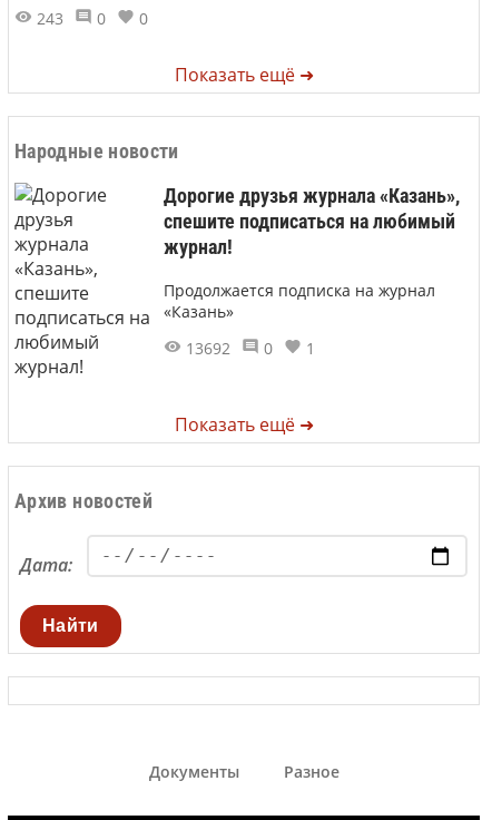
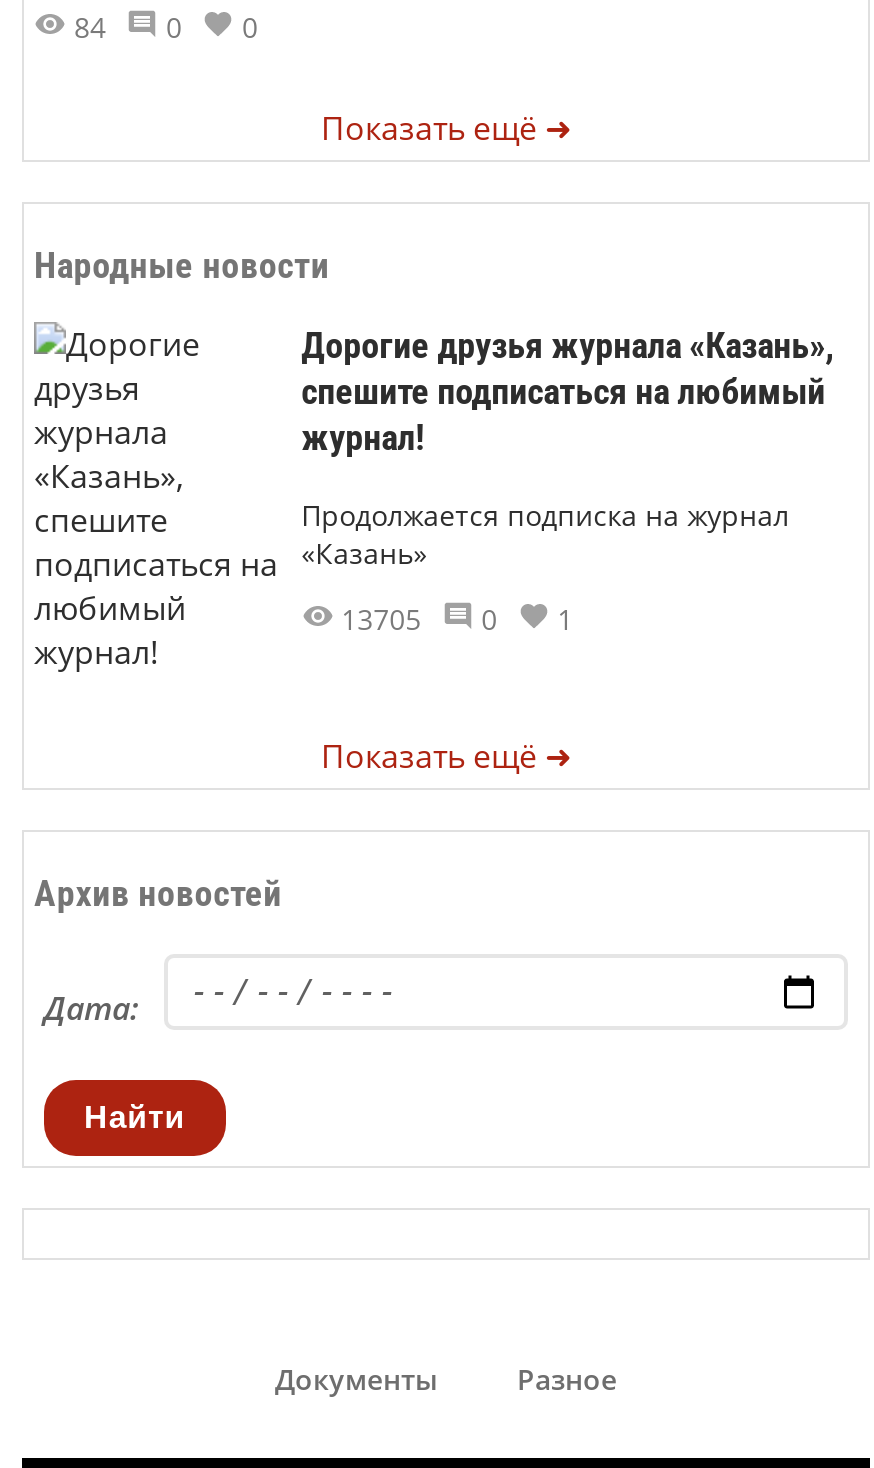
[37,8,148,30] 243 0 0 -> [74,9,258,47] 84 0 0
[185,338,315,359] 13692 0 1 -> [341,601,573,639] 13705 0 1

